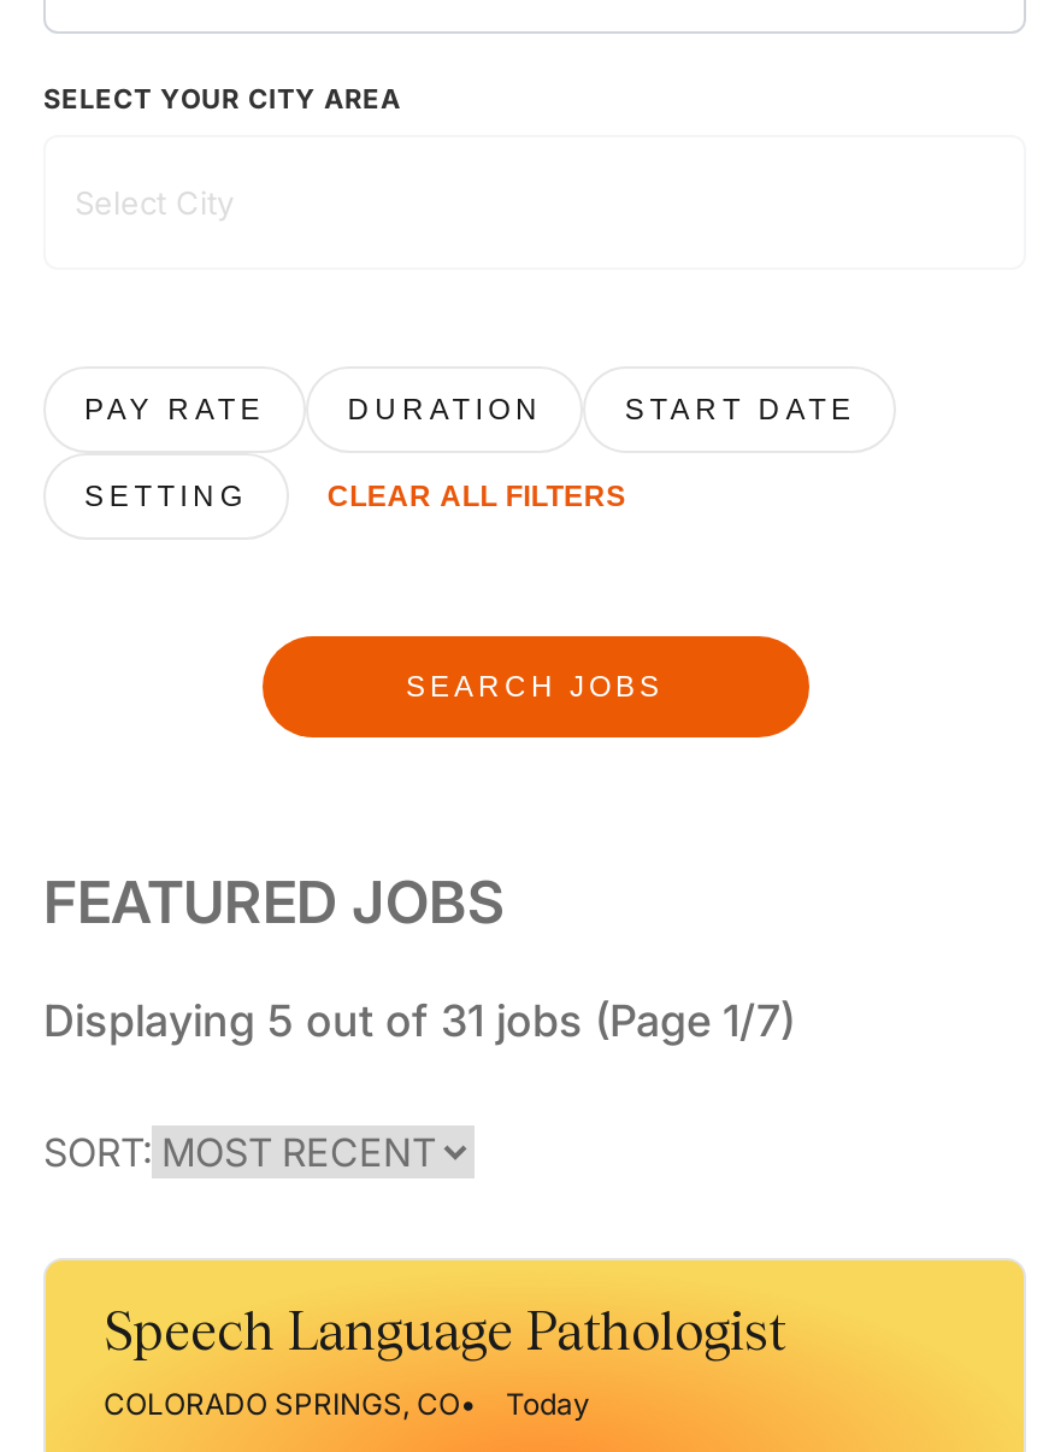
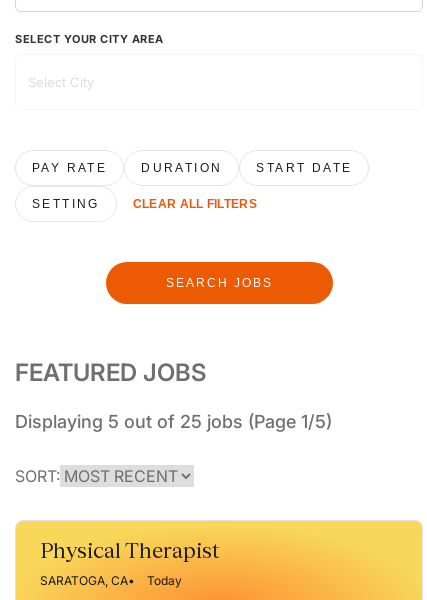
[43,995,795,1046] Displaying 5 out of 31 jobs (Page 1/7) -> [15,411,332,432] Displaying 5 out of 25 jobs (Page 1/5)
[104,1299,785,1422] Speech Language Pathologist | COLORADO SPRINGS, CO -> [40,537,219,588] Physical Therapist | SARATOGA, CA

